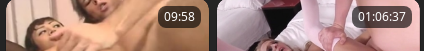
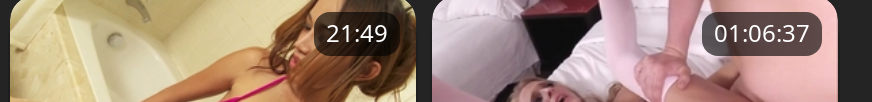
[164,8,195,25] 09:58 -> [326,16,388,50] 21:49

